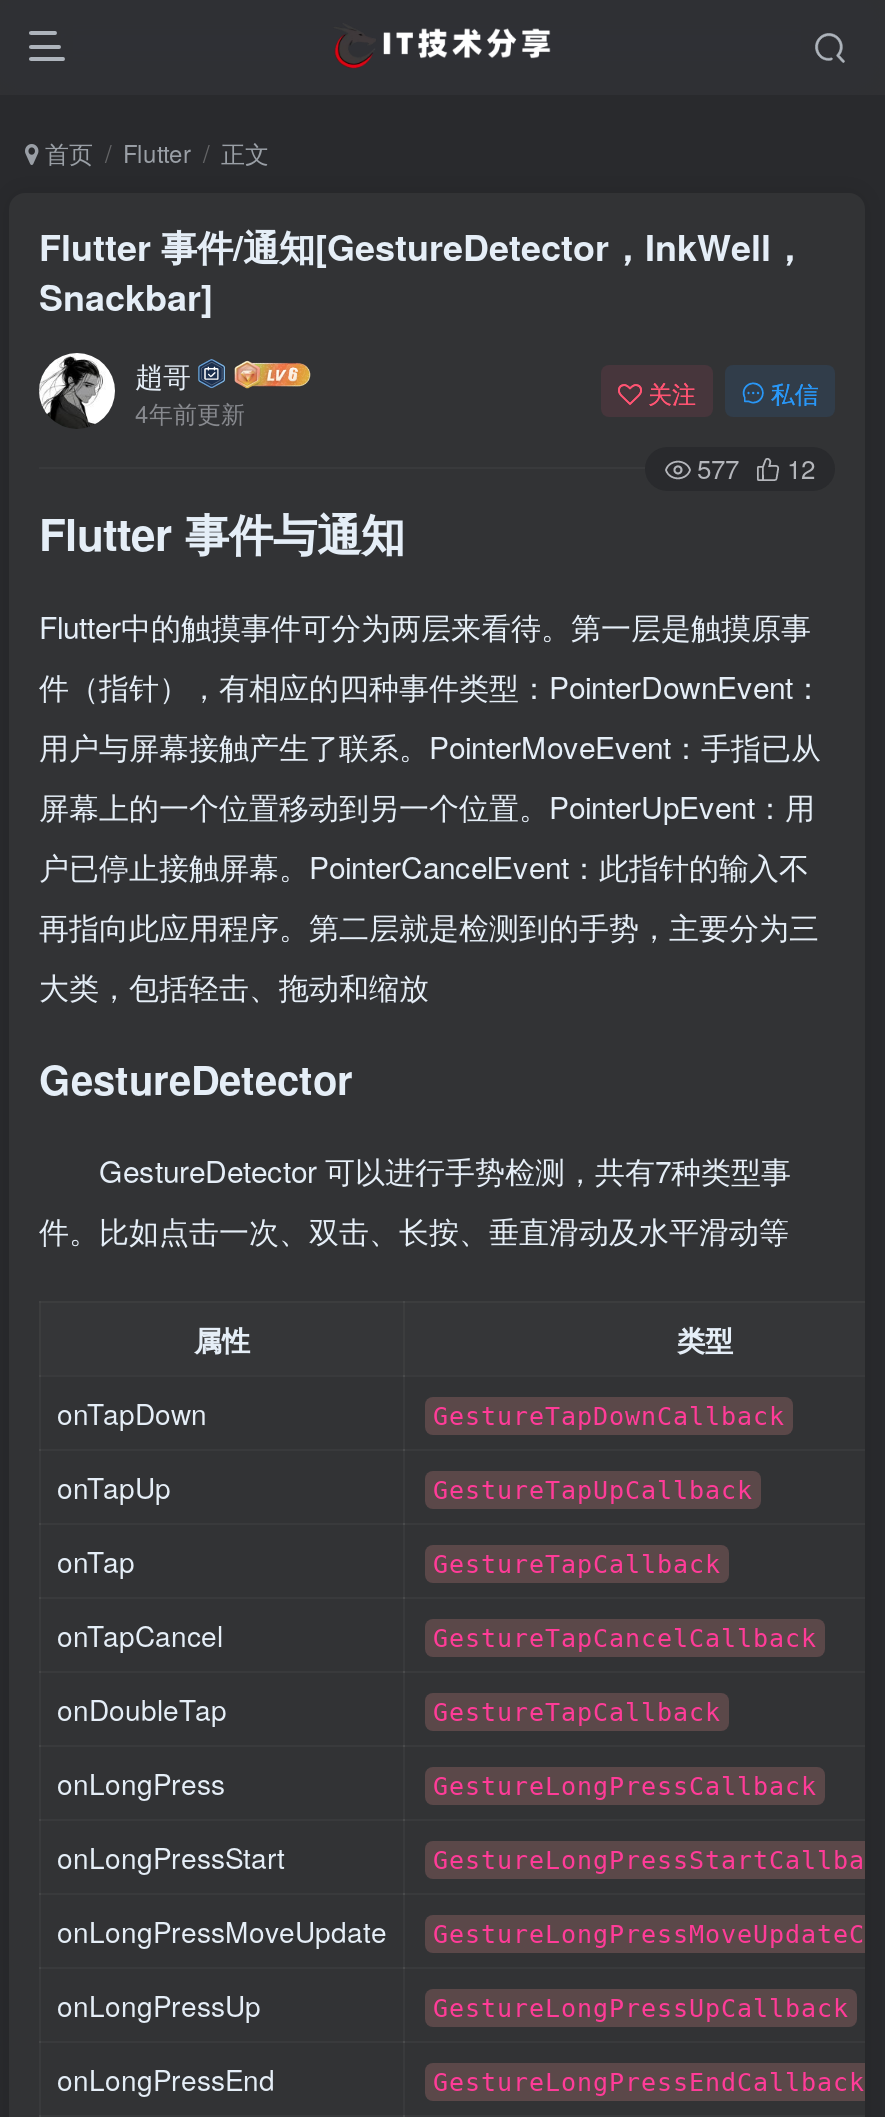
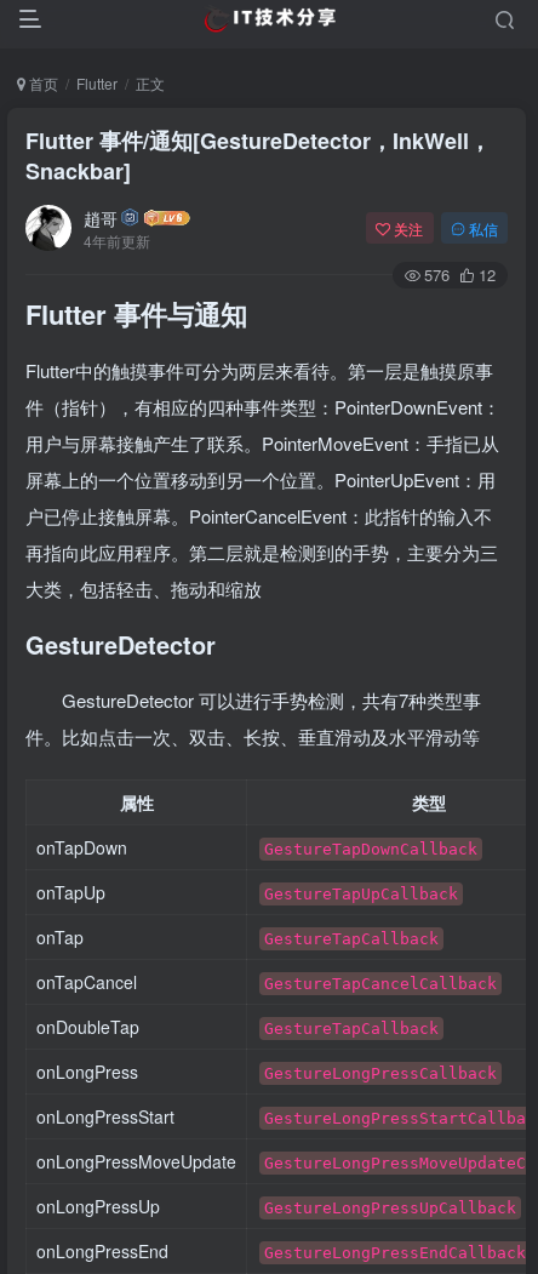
[697,449,815,487] 577 12 -> [424,263,496,286] 576 12

